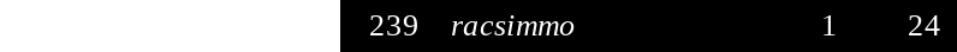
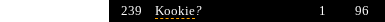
[451,7,576,42] racsimmo -> [155,3,202,18] Kookie?
[821,7,941,42] 1 24 -> [319,3,369,18] 1 96

